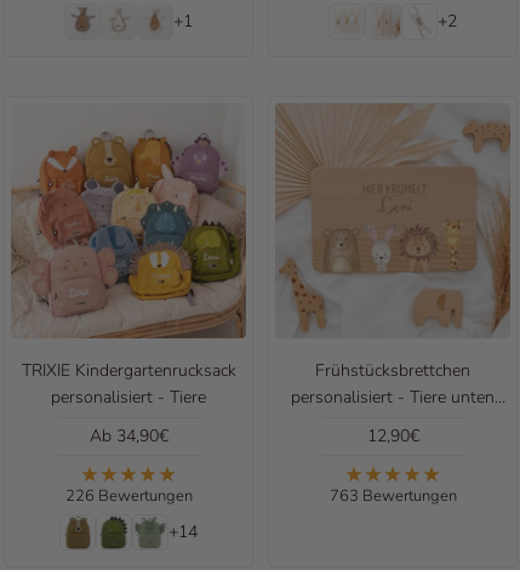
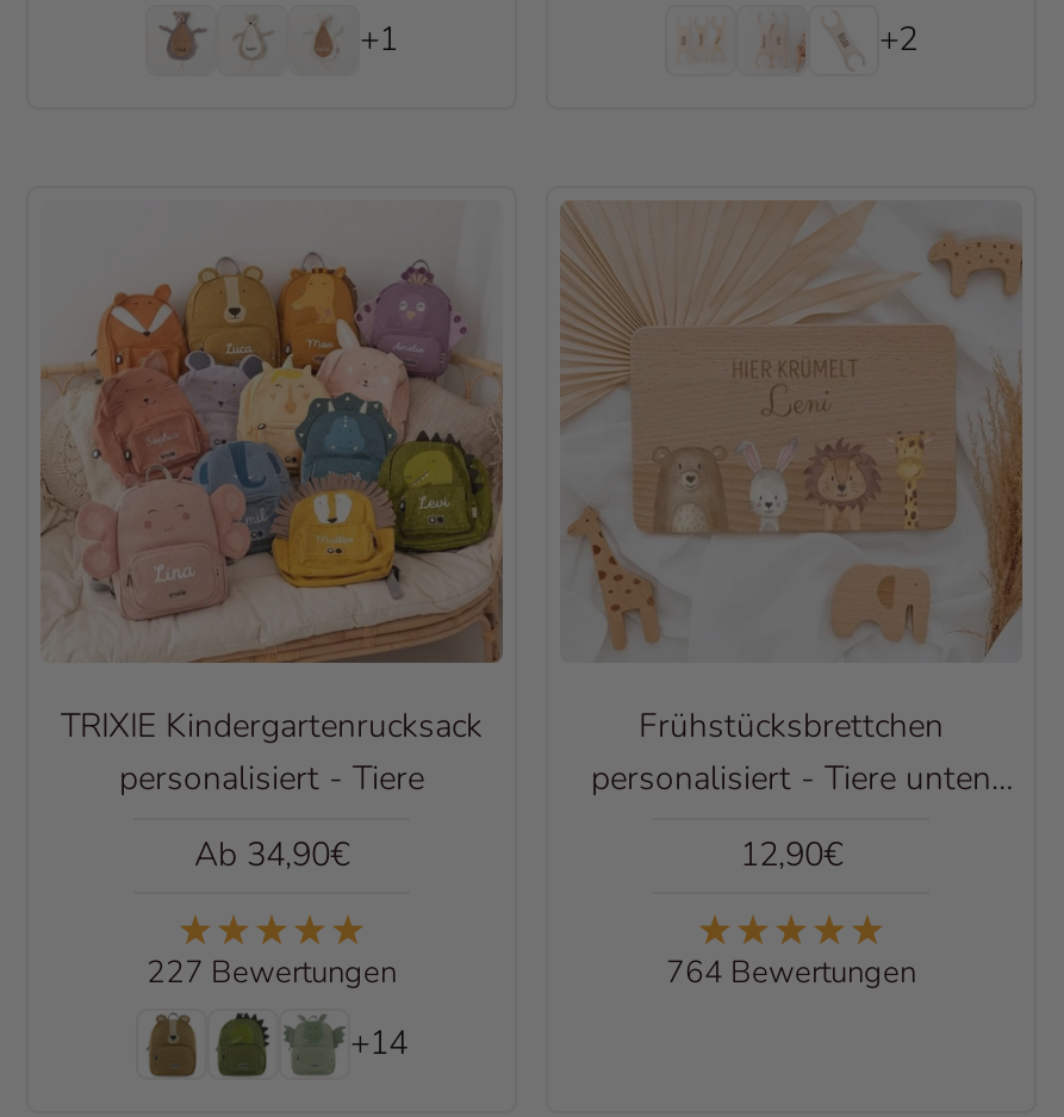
[65,485,192,507] 226 Bewertungen -> [147,951,397,994] 227 Bewertungen
[329,485,456,507] 763 Bewertungen -> [666,951,916,994] 764 Bewertungen

